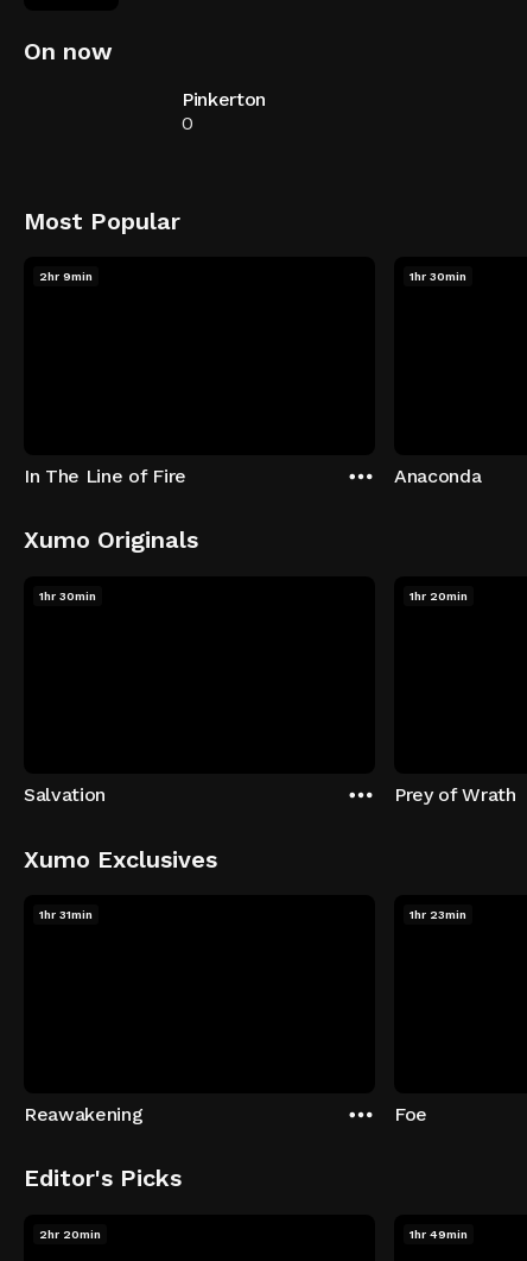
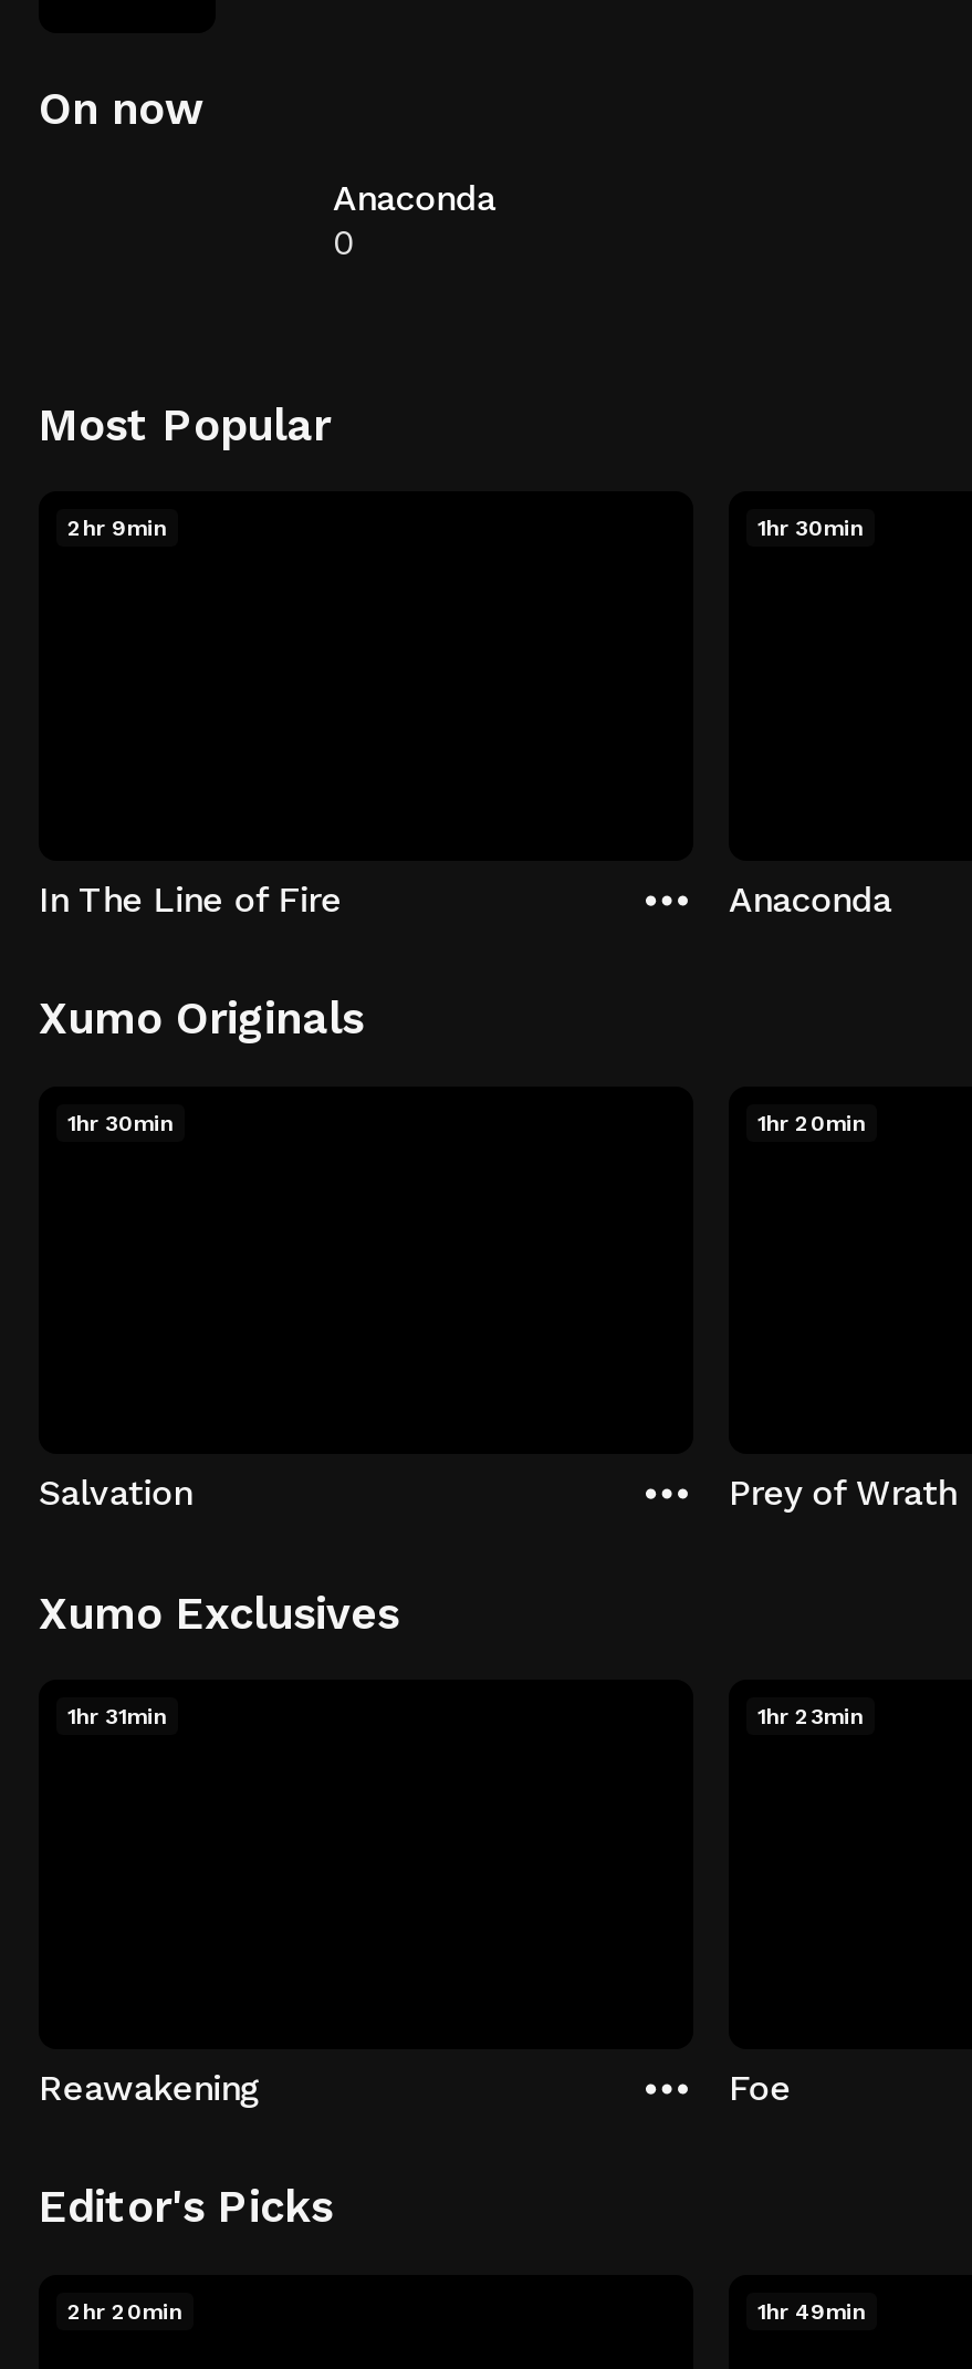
[182,88,266,111] Pinkerton -> [333,177,495,219] Anaconda

